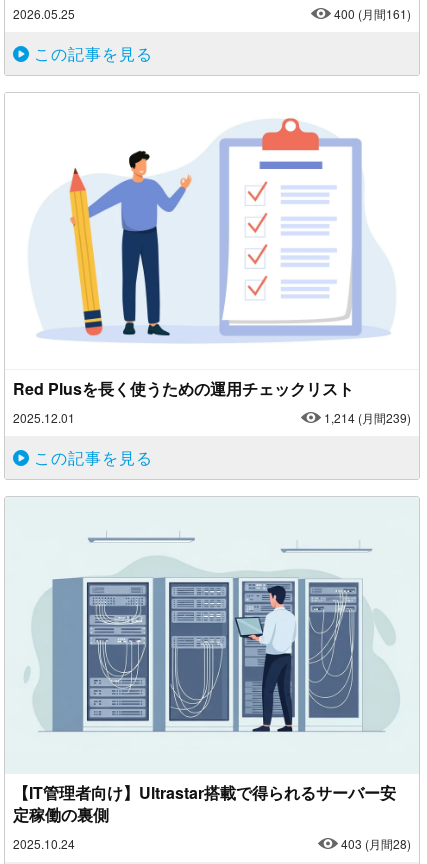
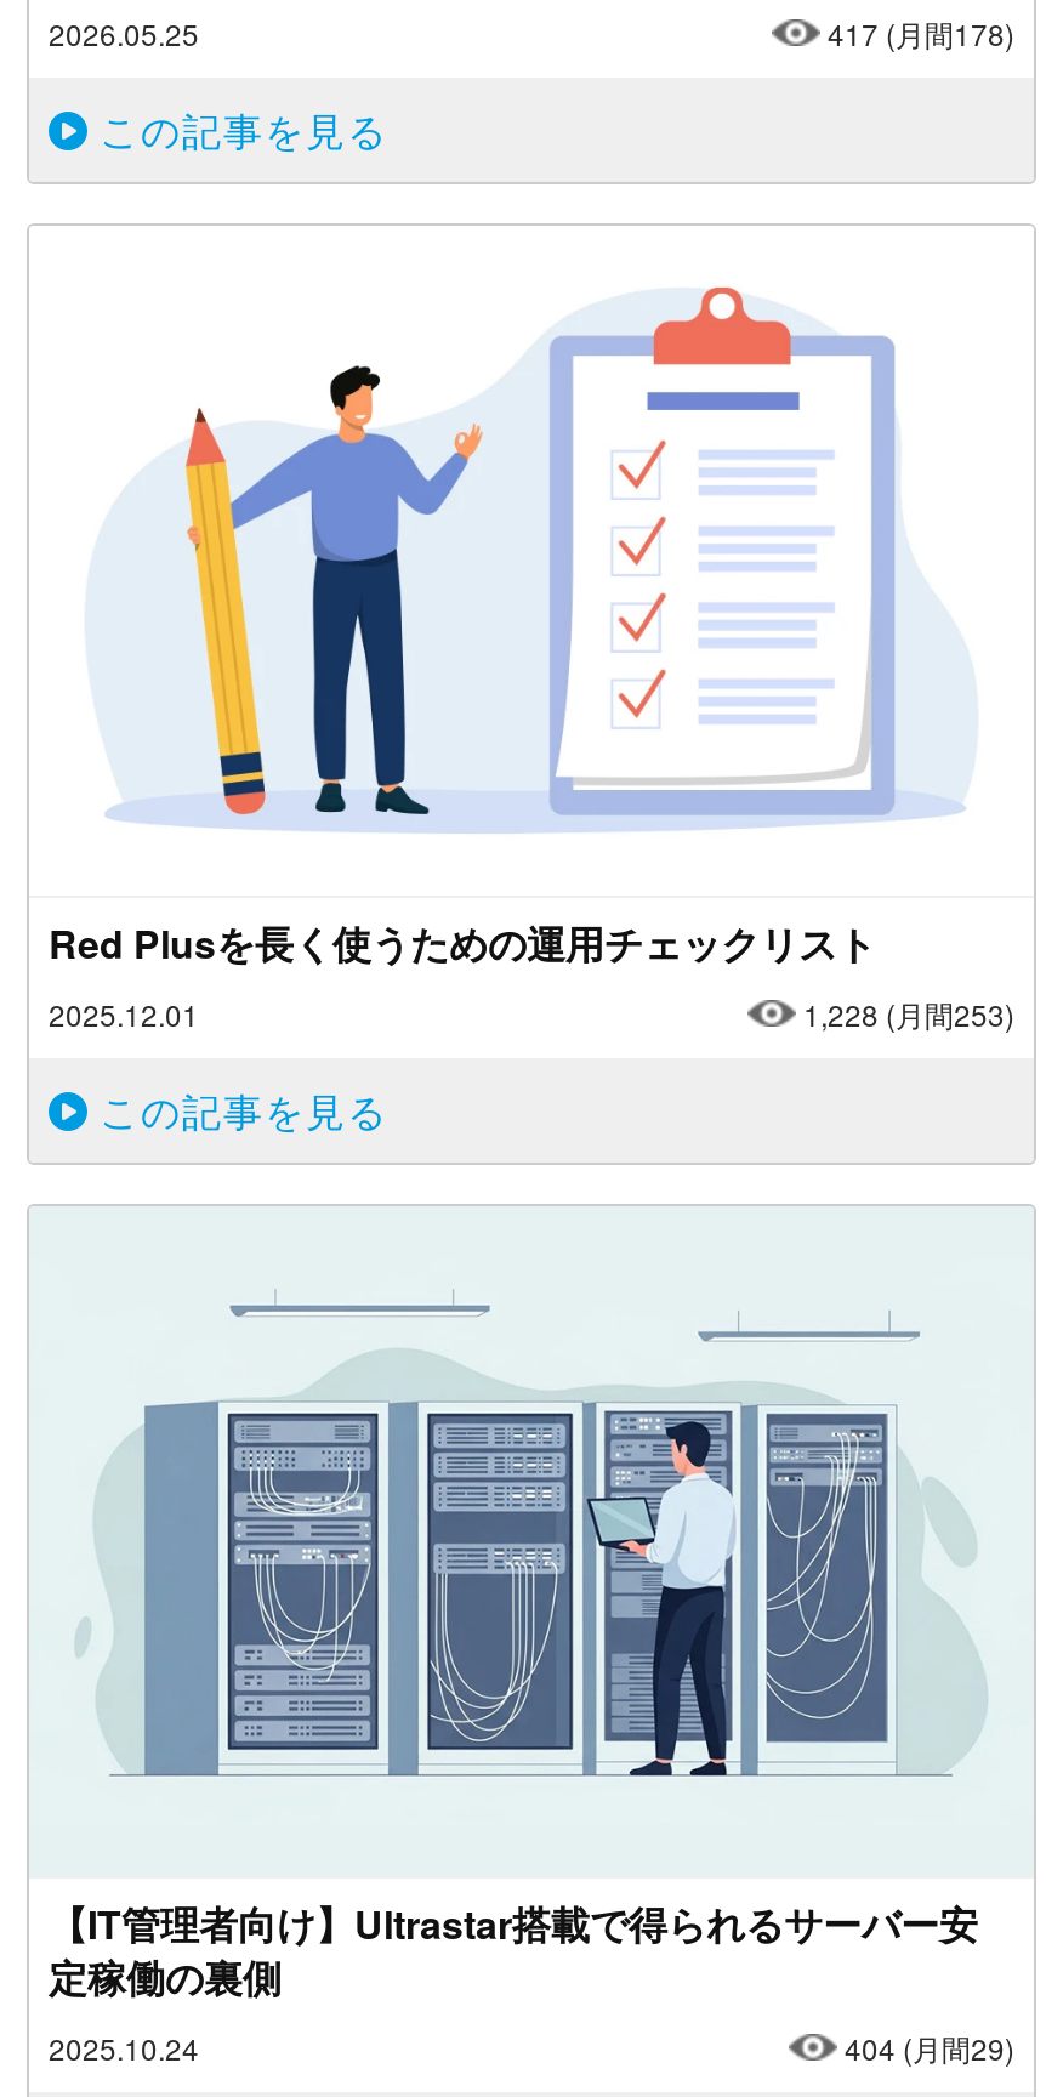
[334,4,411,21] 400 (月間161) -> [828,11,1014,52] 417 (月間178)
[324,408,411,425] 1,214 (月間239) -> [803,991,1014,1033] 1,228 (月間253)
[341,834,411,851] 403 (月間28) -> [845,2025,1014,2067] 404 (月間29)

